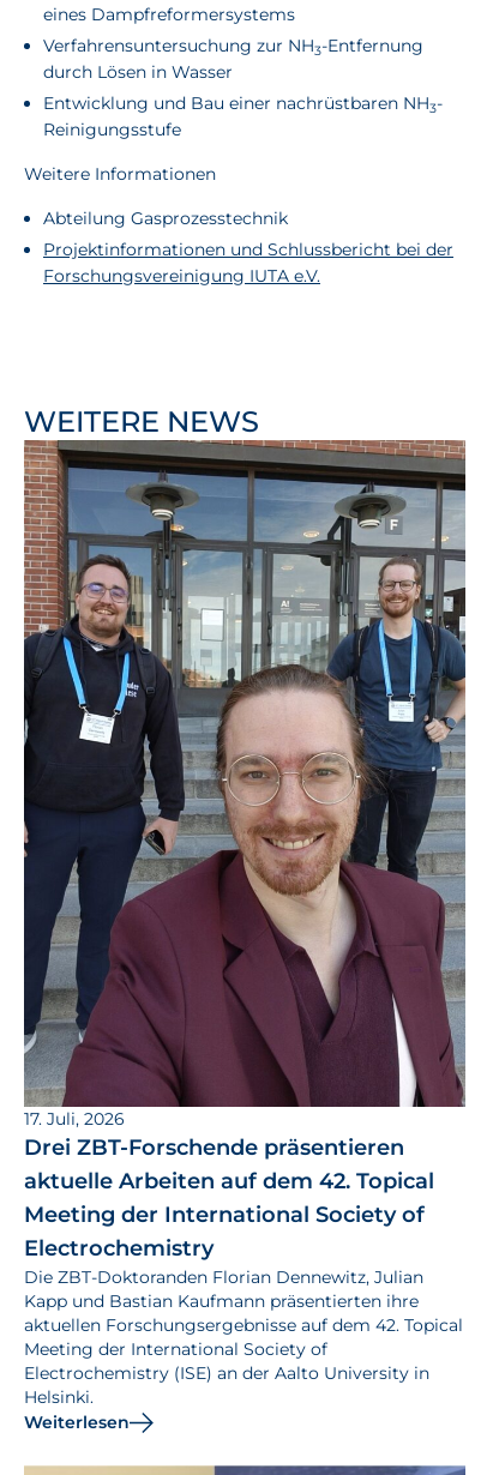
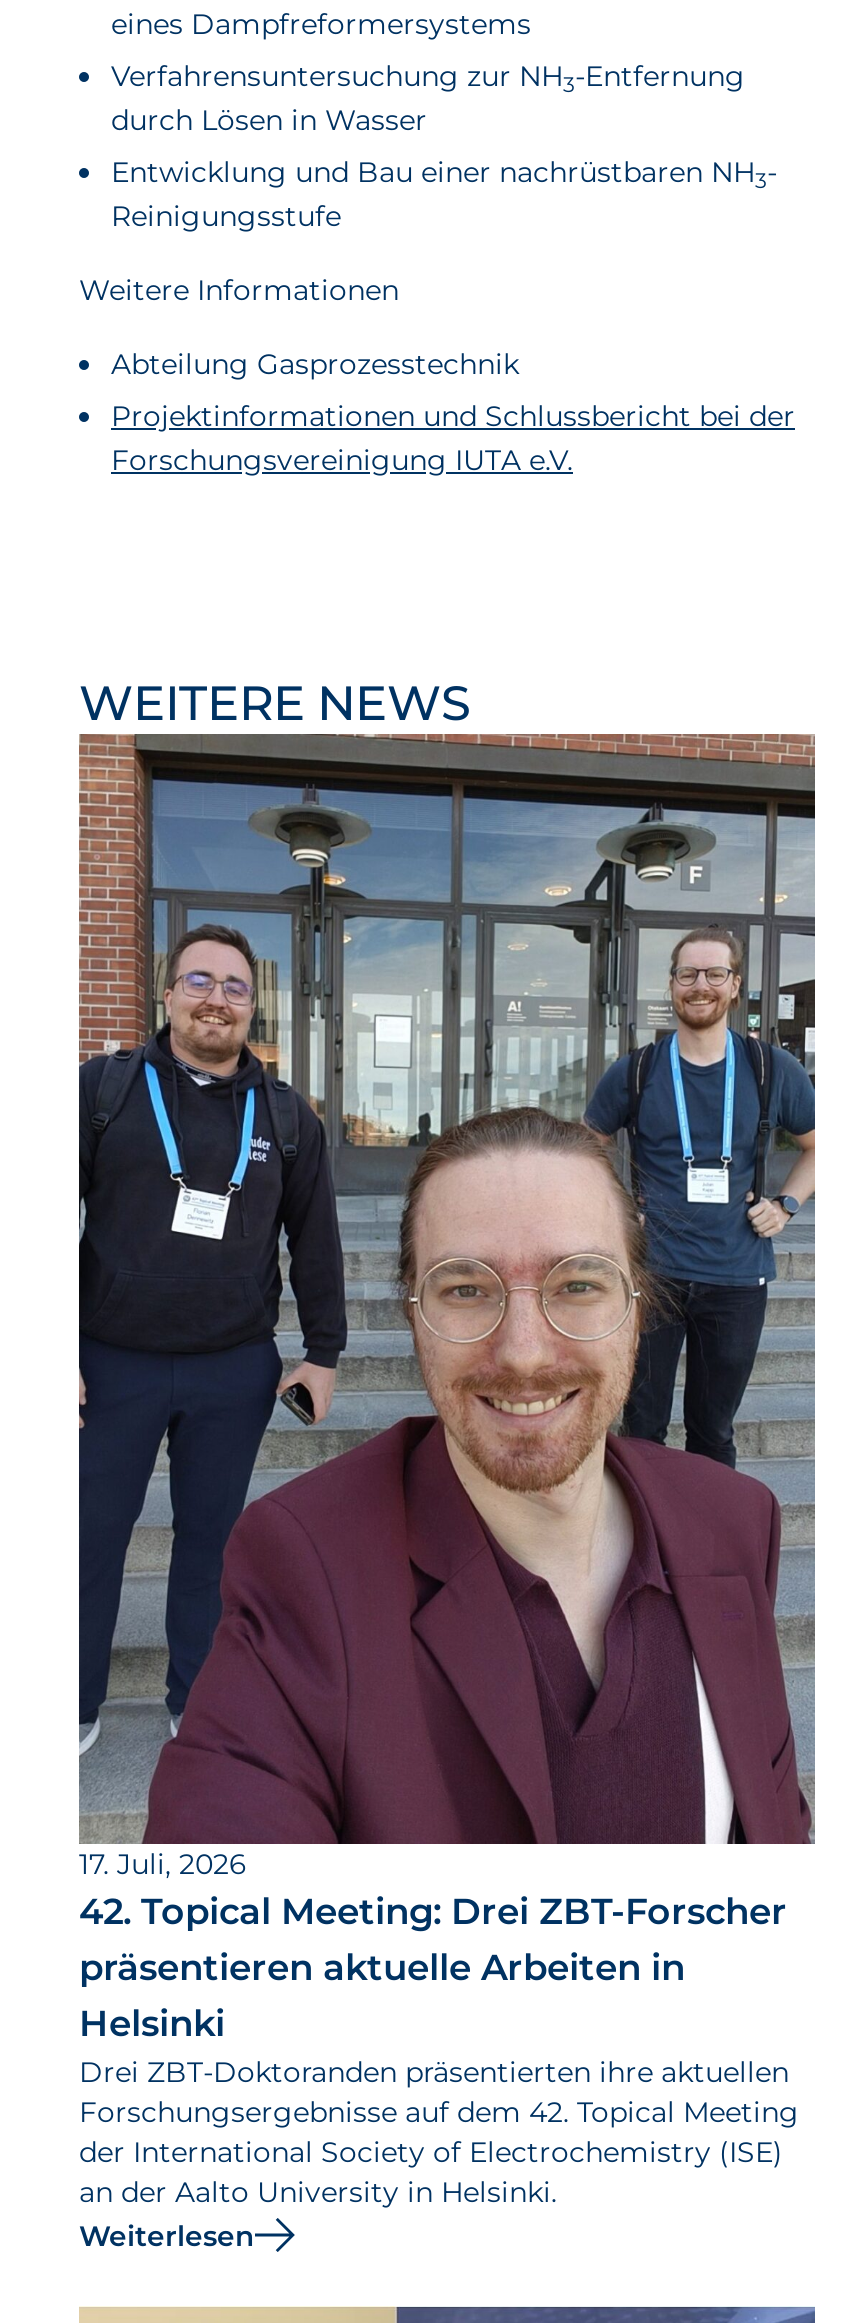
[24,1134,463,1408] Drei ZBT-Forschende präsentieren | aktuelle Arbeiten auf dem 42. Topical | Meeting der International Society of | Electrochemistry | Die ZBT-Doktoranden Florian Dennewitz, Julian | Kapp und Bastian Kaufmann präsentierten ihre | aktuellen Forschungsergebnisse auf dem 42. Topical | Meeting der International Society of | Electrochemistry (ISE) an der Aalto University in | Helsinki. -> [79,1890,799,2210] 42. Topical Meeting: Drei ZBT-Forscher | präsentieren aktuelle Arbeiten in | Helsinki | Drei ZBT-Doktoranden präsentierten ihre aktuellen | Forschungsergebnisse auf dem 42. Topical Meeting | der International Society of Electrochemistry (ISE) | an der Aalto University in Helsinki.

